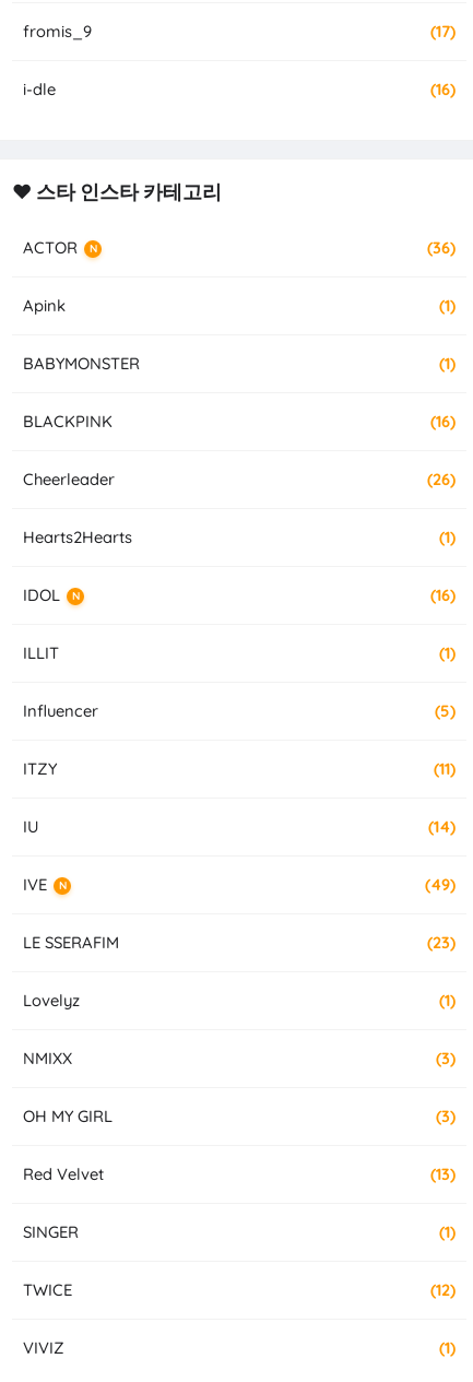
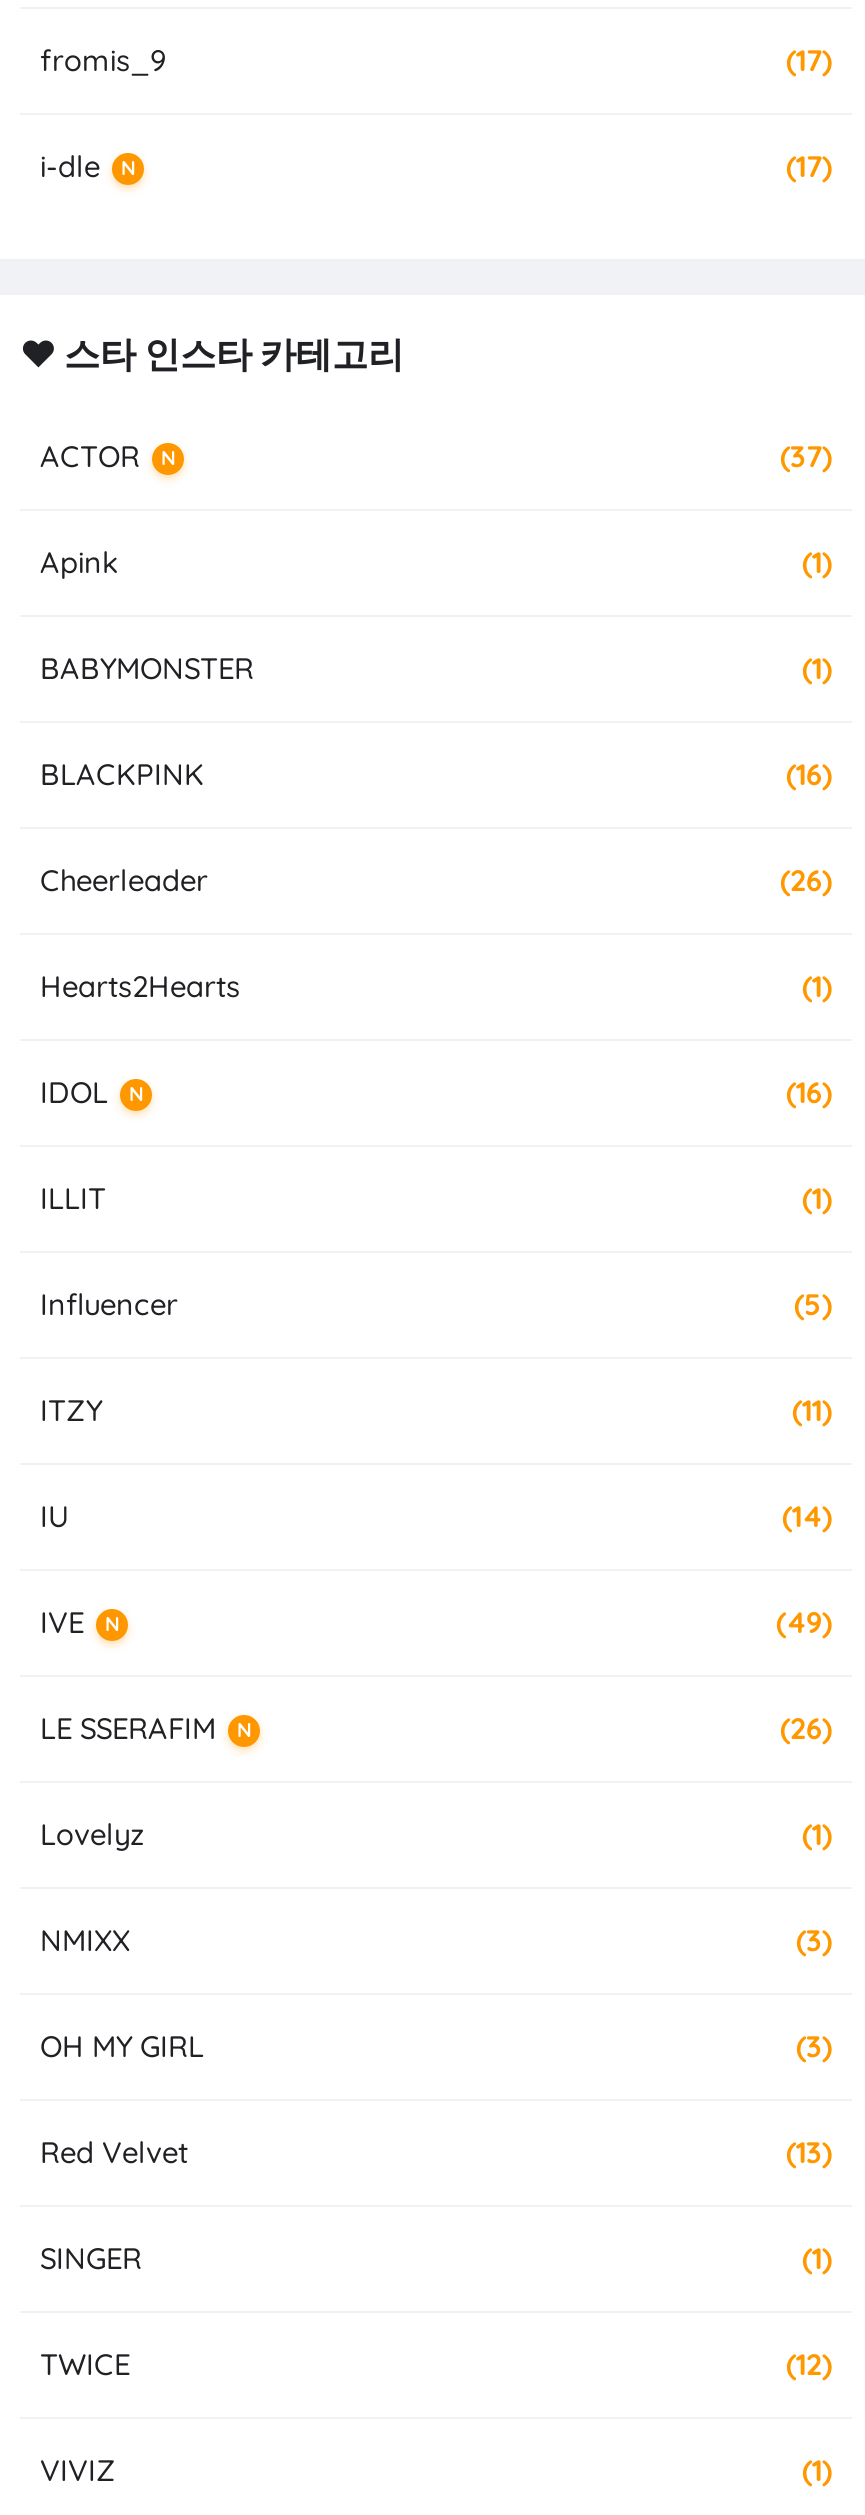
[430,79,456,100] (16) -> [121,147,832,185] N | (17)
[427,237,456,258] (36) -> [780,437,832,475] (37)
[427,932,456,953] (23) -> [237,1709,832,1747] N | (26)

